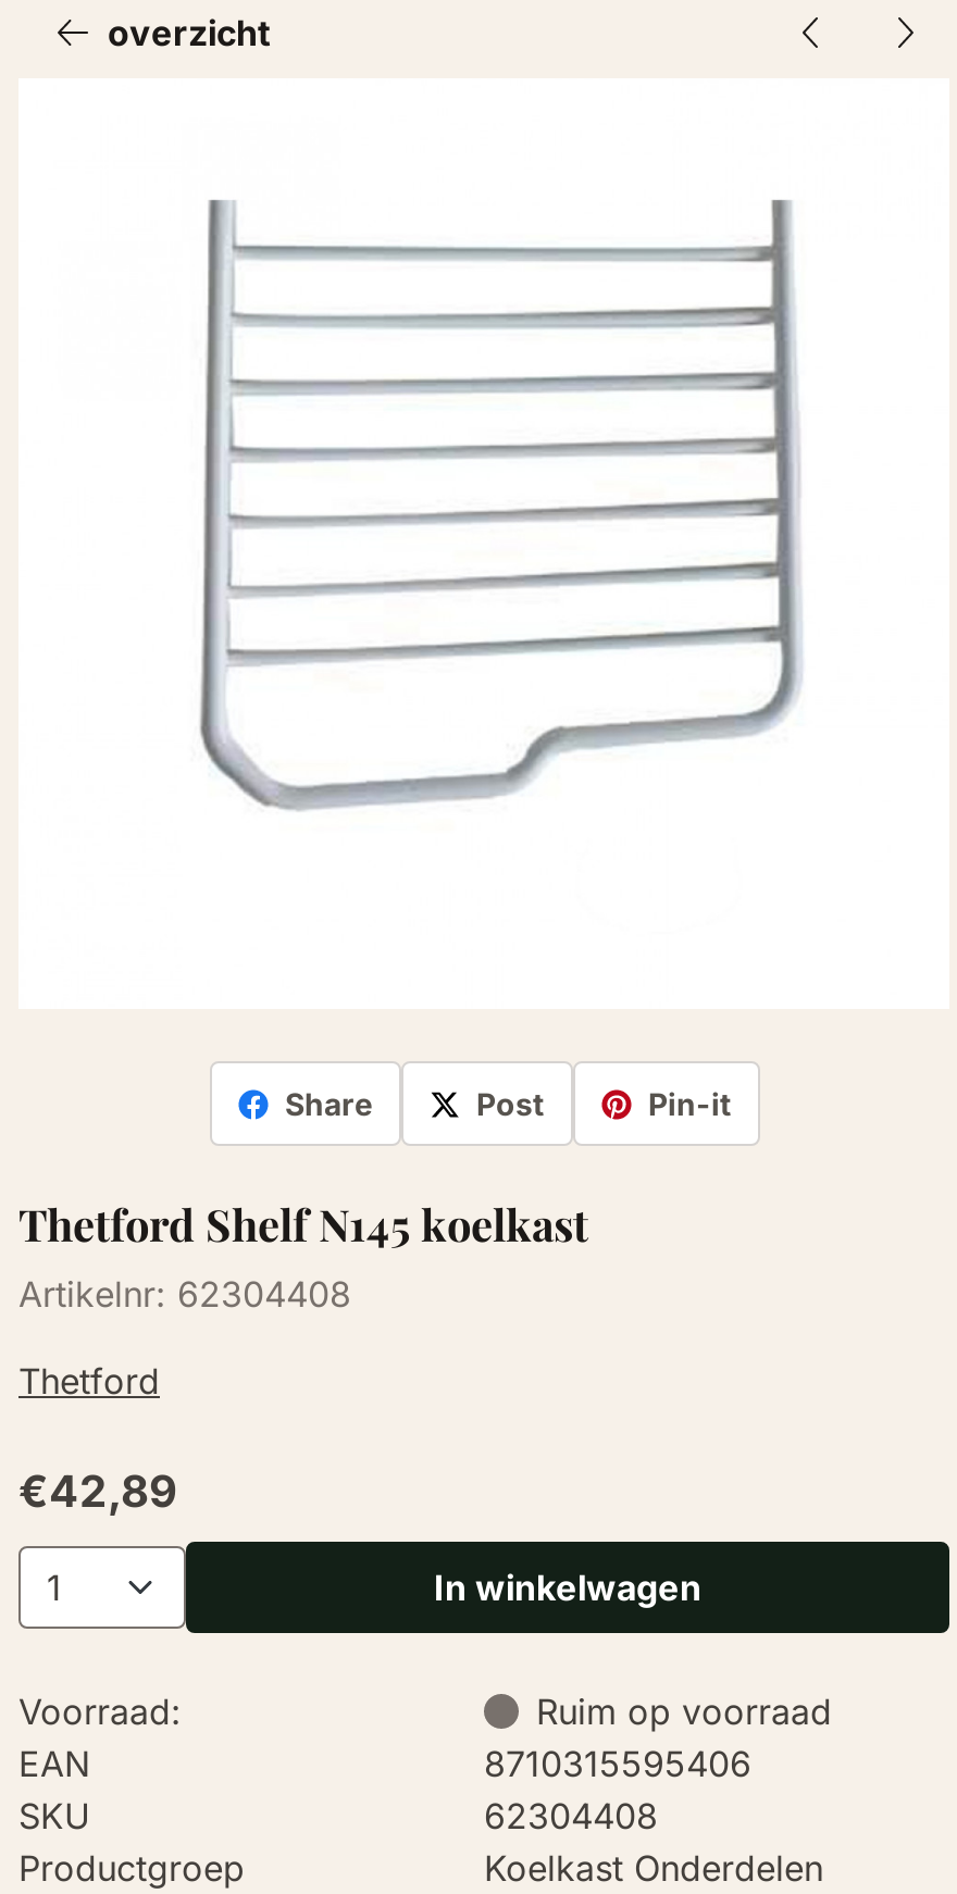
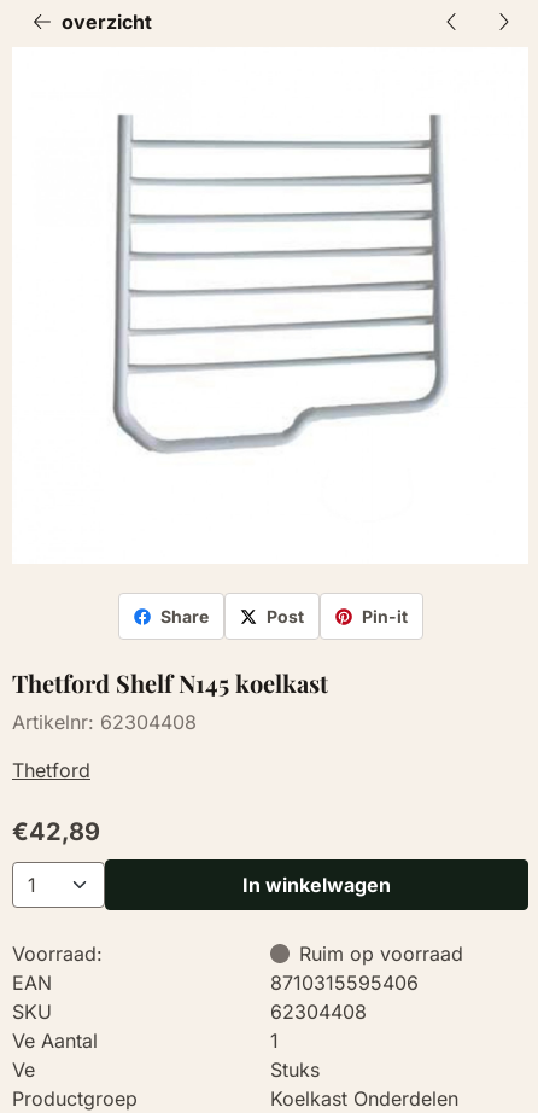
none -> [12,1028,320,1082] Ve Aantal | 1 | Ve | Stuks

